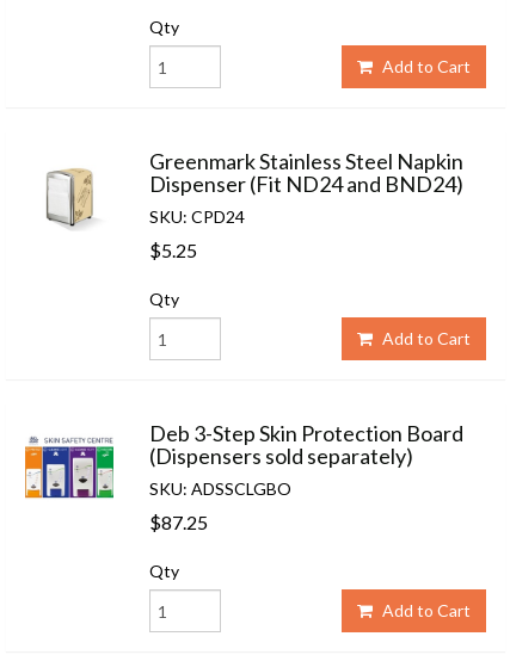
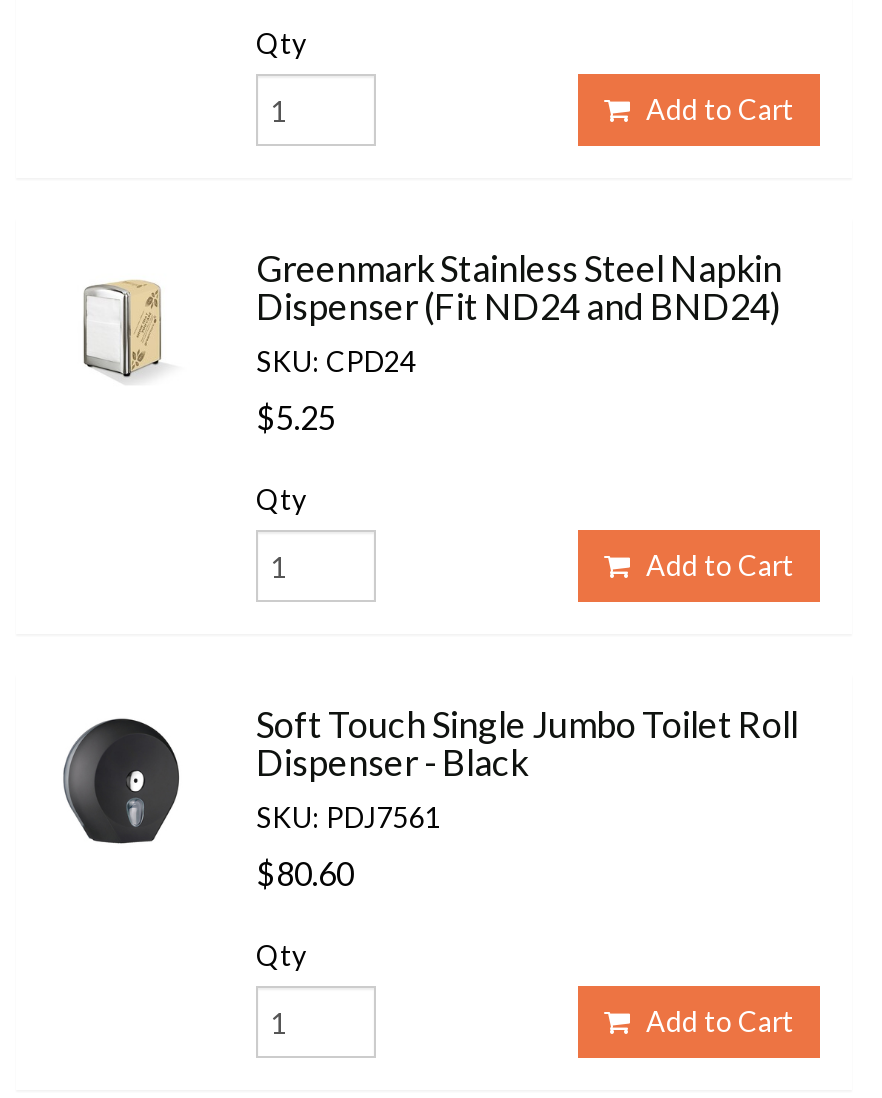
[24,421,463,505] [image] | Deb 3-Step Skin Protection Board | (Dispensers sold separately) | SKU: ADSSCLGBO -> [48,703,798,846] [image] | Soft Touch Single Jumbo Toilet Roll | Dispenser - Black | SKU: PDJ7561
[149,511,208,534] $87.25 -> [256,855,354,893] $80.60

